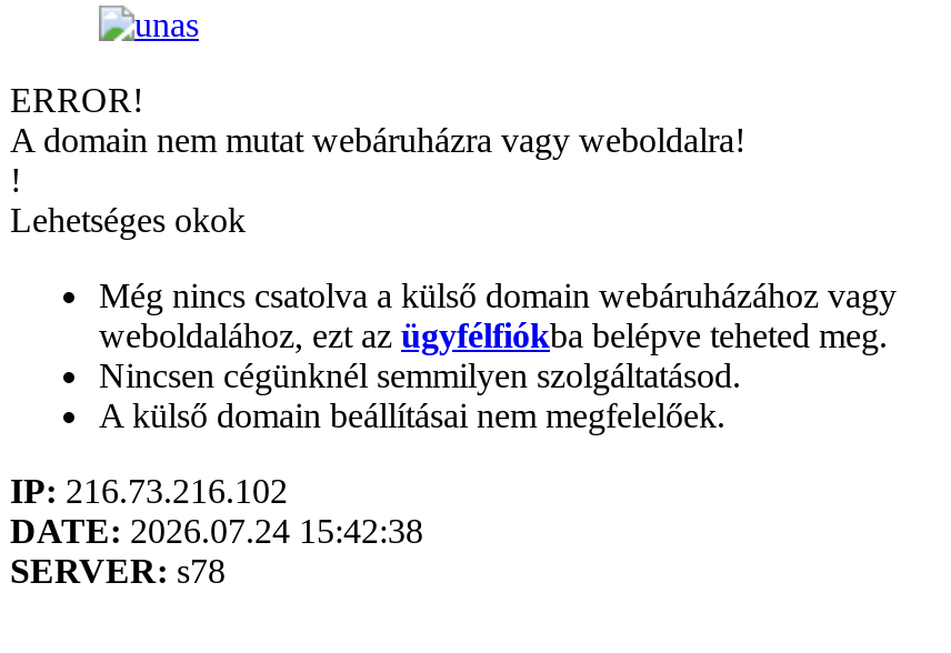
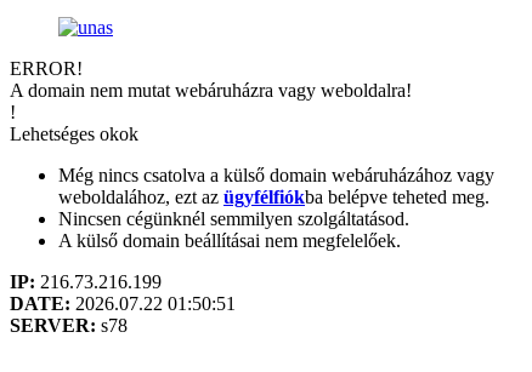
[10,472,288,510] IP: 216.73.216.102 -> [10,271,162,292] IP: 216.73.216.199
[10,512,423,550] DATE: 2026.07.24 15:42:38 -> [10,293,236,314] DATE: 2026.07.22 01:50:51

